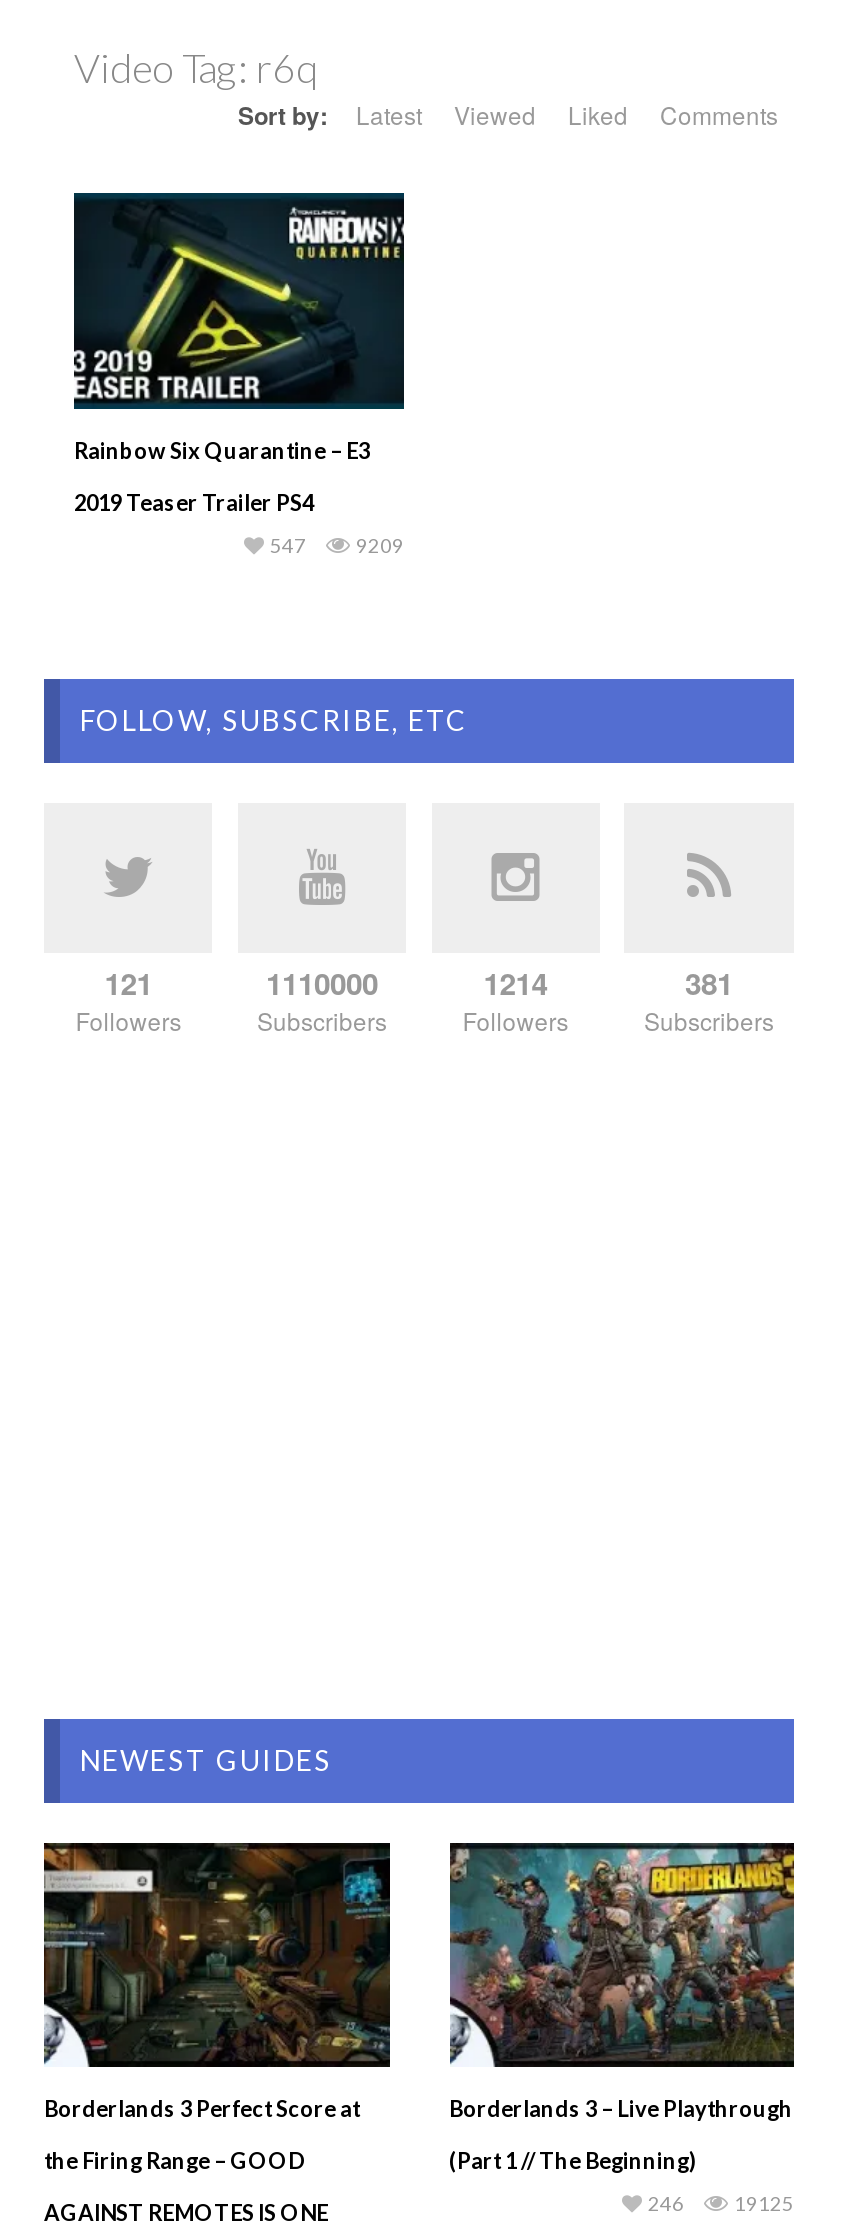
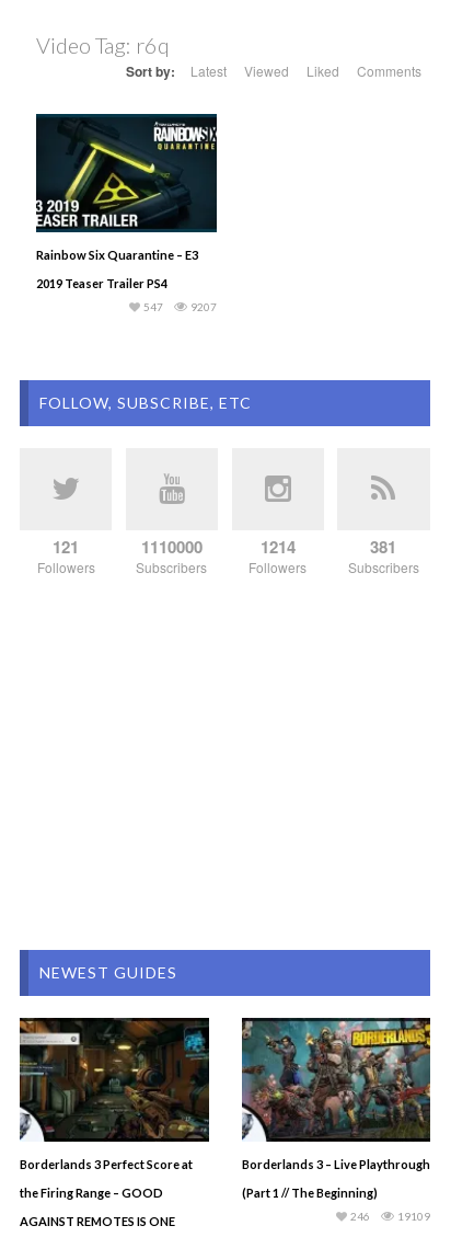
[356,532,404,556] 9209 -> [190,300,217,313] 9207
[734,2191,794,2215] 19125 -> [397,1209,430,1222] 19109

